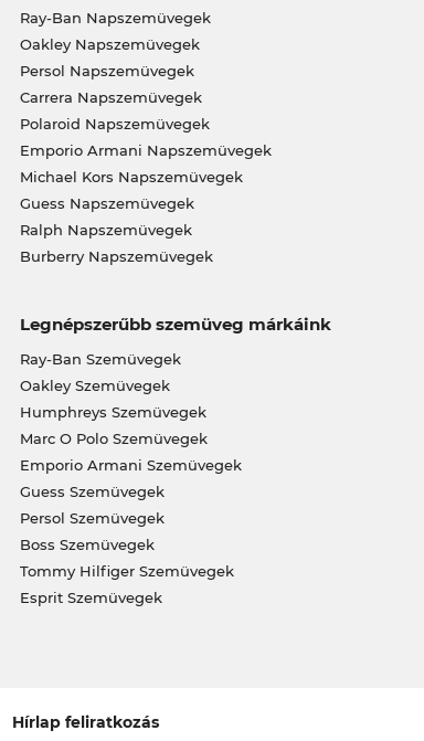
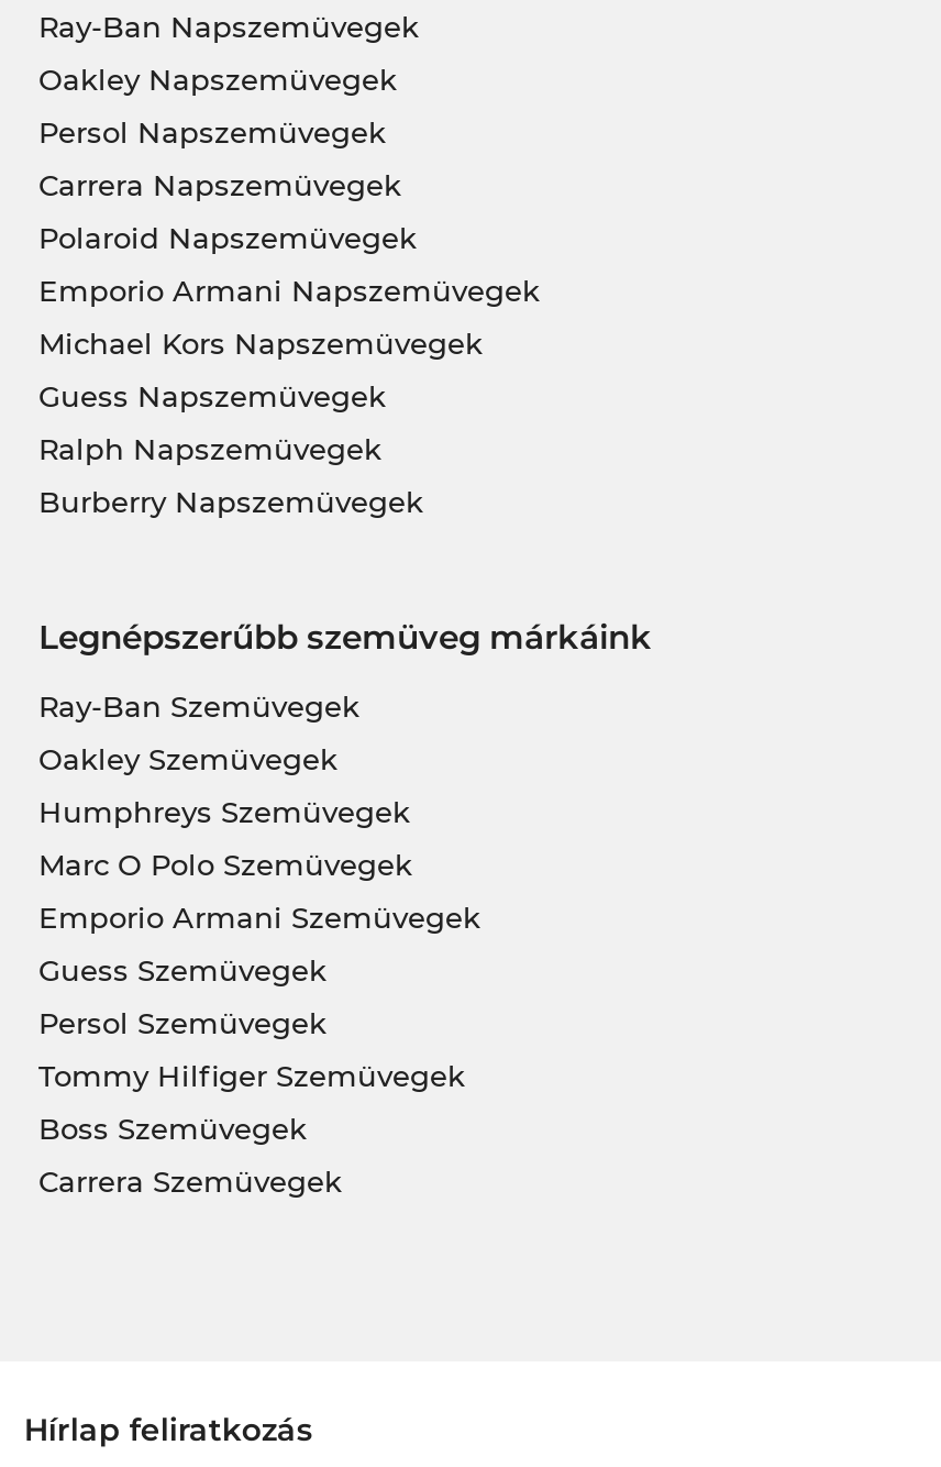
moved [19,536,154,554] -> [38,1112,307,1147]: Boss Szemüvegek
moved [19,563,234,580] -> [38,1059,465,1094]: Tommy Hilfiger Szemüvegek
[19,589,162,607] Esprit Szemüvegek -> [38,1164,342,1200] Carrera Szemüvegek

